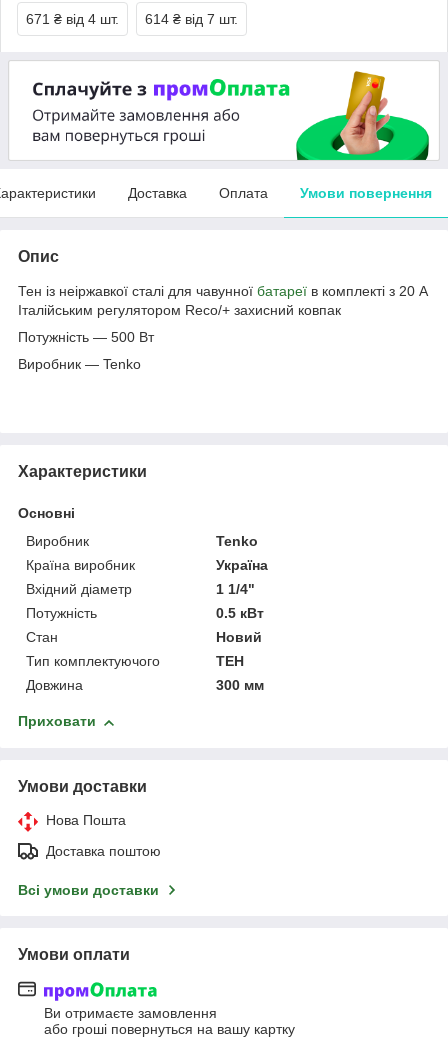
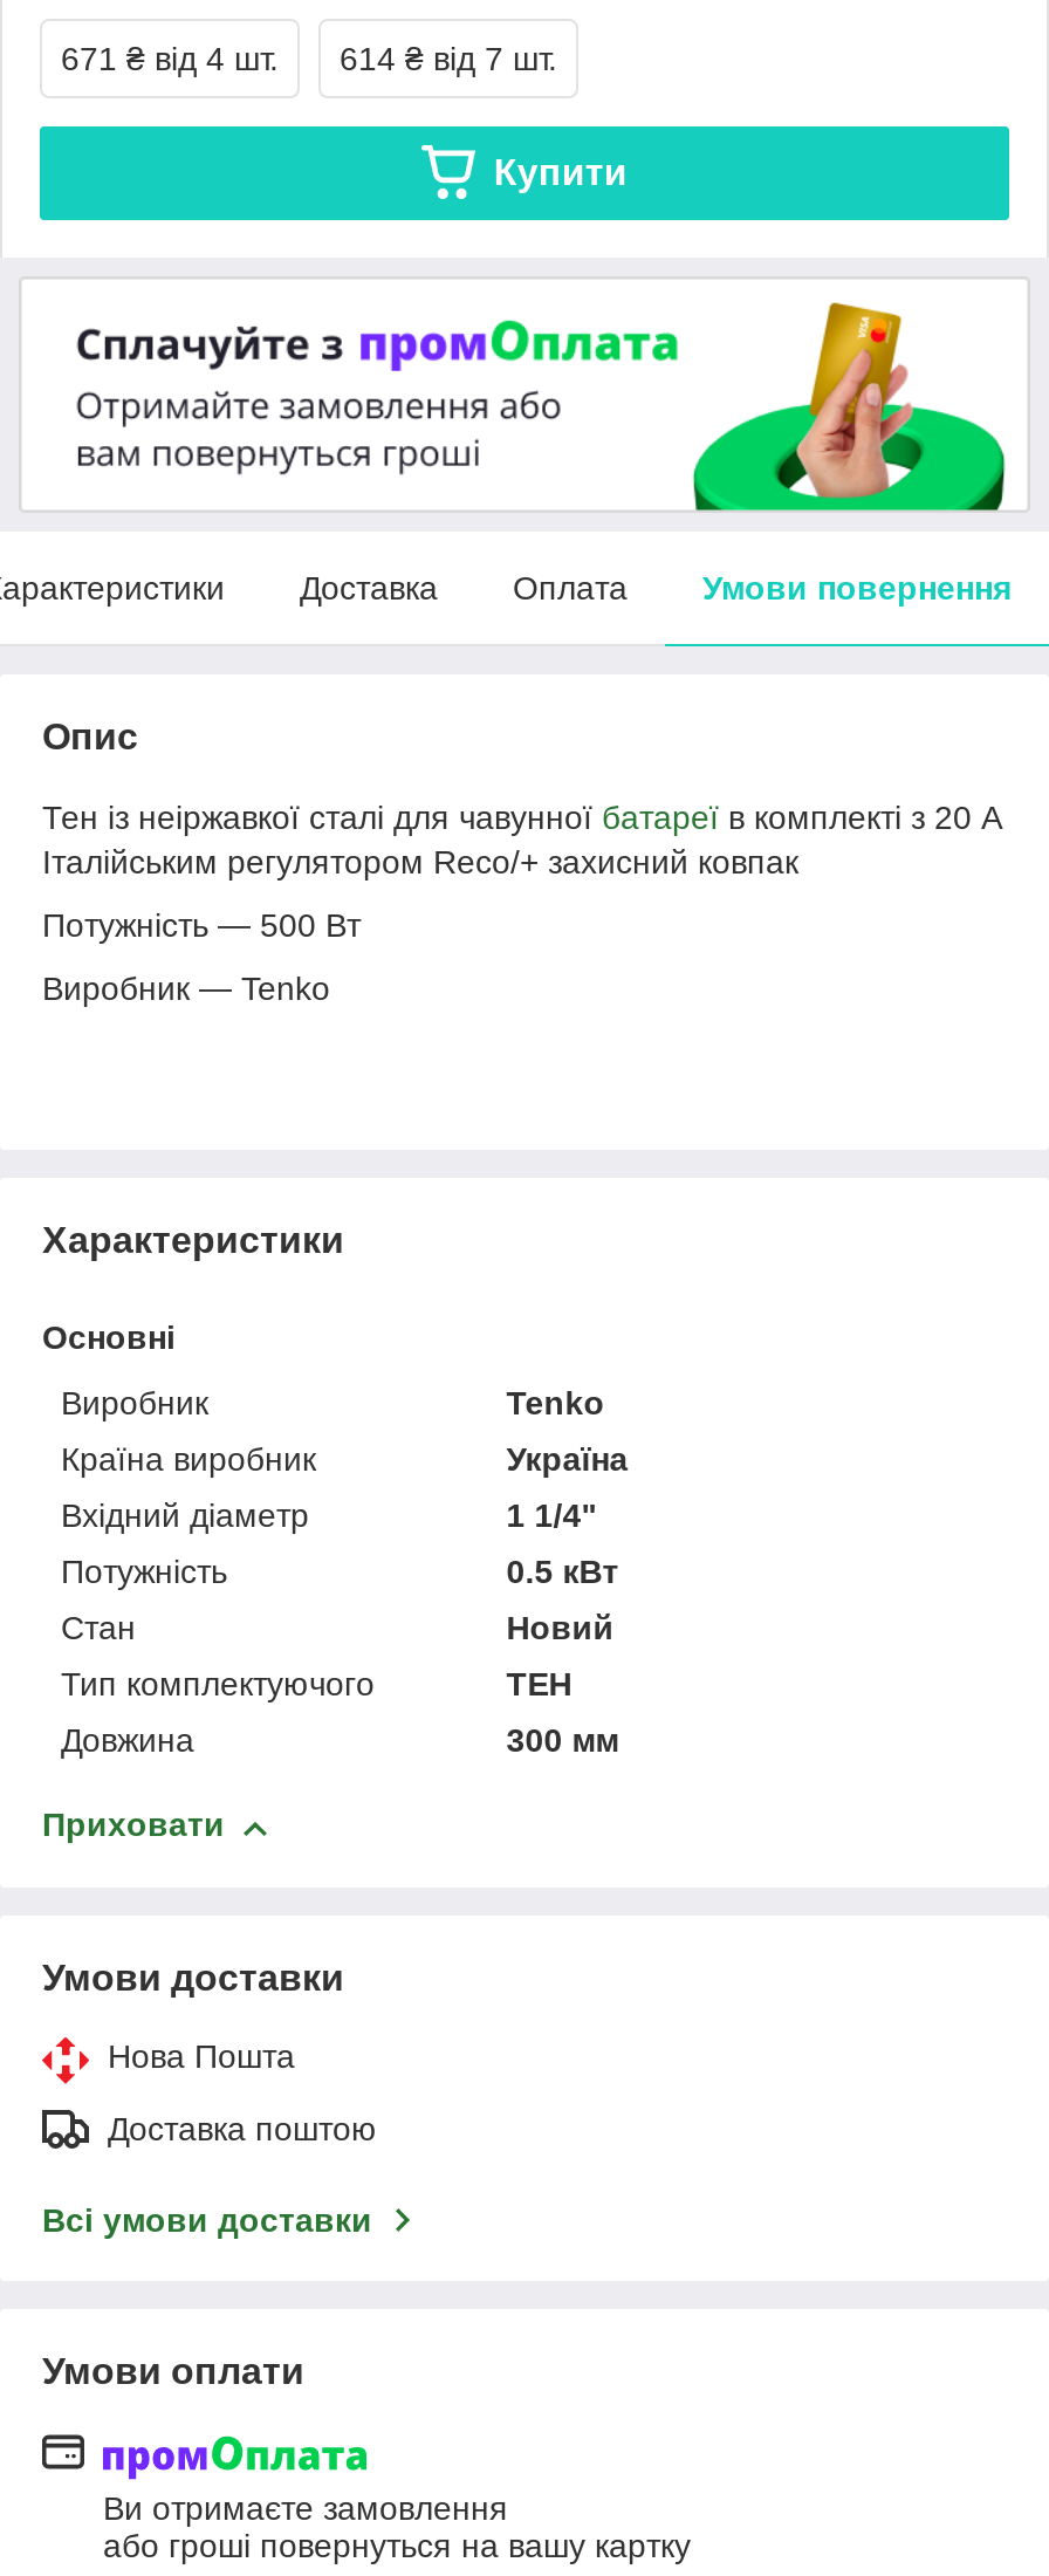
none -> [494,152,627,192] Купити

